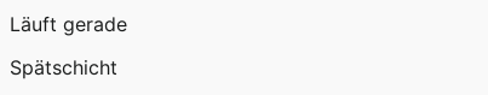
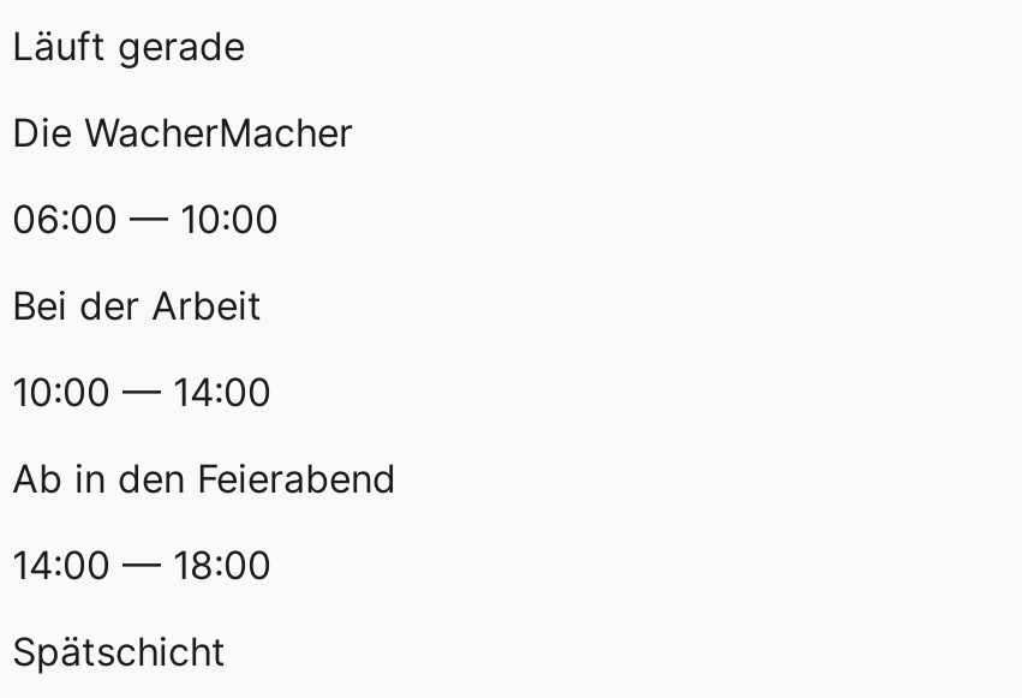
none -> [12,109,396,590] Die WacherMacher | 06:00 — 10:00 | Bei der Arbeit | 10:00 — 14:00 | Ab in den Feierabend | 14:00 — 18:00

